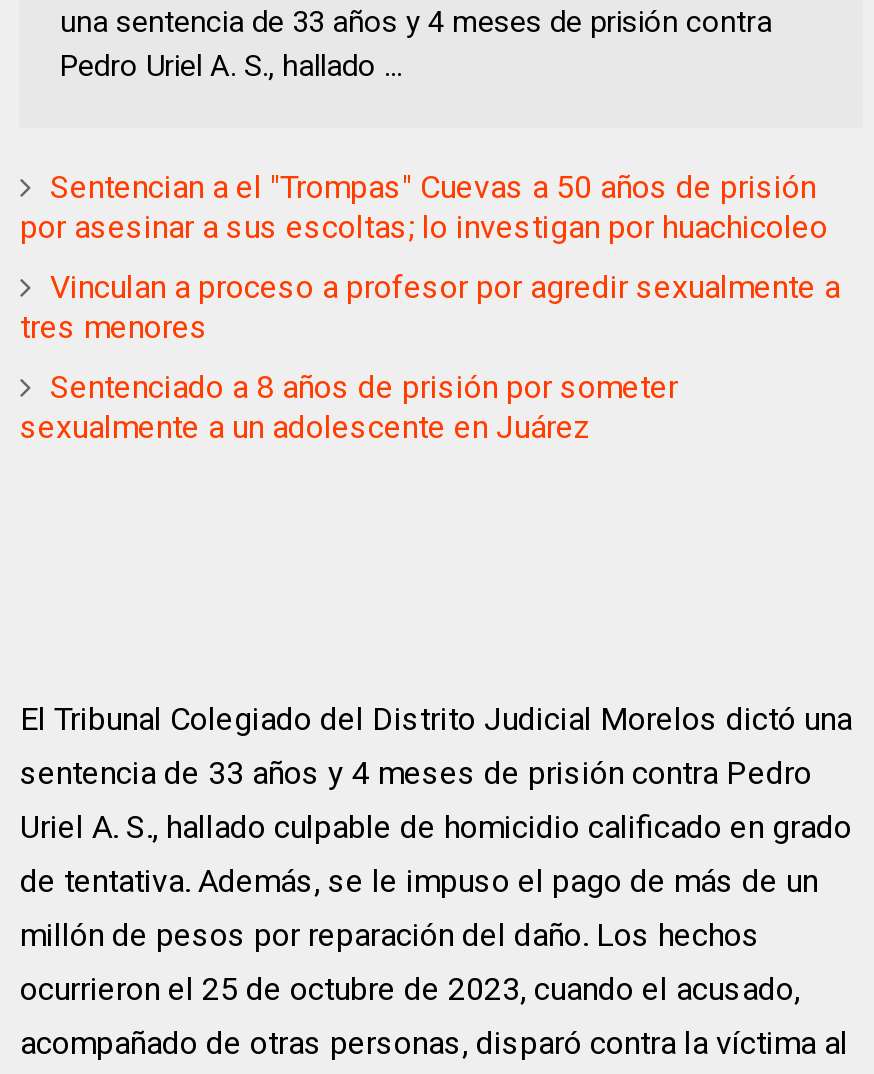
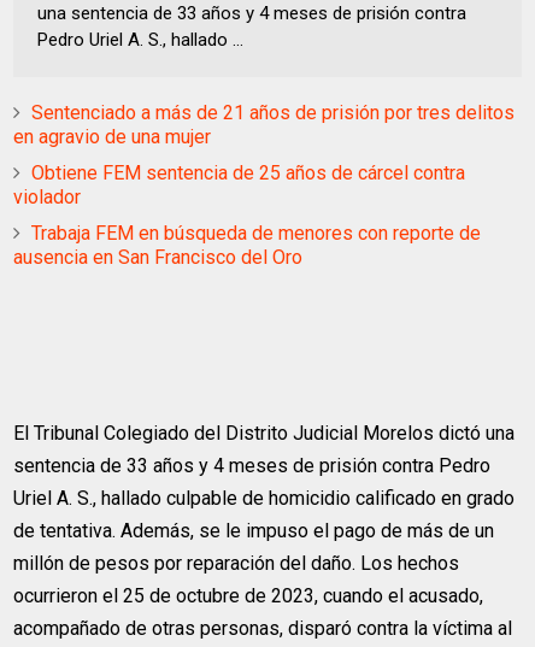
[20,168,828,246] Sentencian a el "Trompas" Cuevas a 50 años de prisión | por asesinar a sus escoltas; lo investigan por huachicoleo -> [14,101,515,148] Sentenciado a más de 21 años de prisión por tres delitos | en agravio de una mujer
[20,268,840,346] Vinculan a proceso a profesor por agredir sexualmente a | tres menores -> [14,161,466,208] Obtiene FEM sentencia de 25 años de cárcel contra | violador
[20,368,678,446] Sentenciado a 8 años de prisión por someter | sexualmente a un adolescente en Juárez -> [14,221,481,268] Trabaja FEM en búsqueda de menores con reporte de | ausencia en San Francisco del Oro

